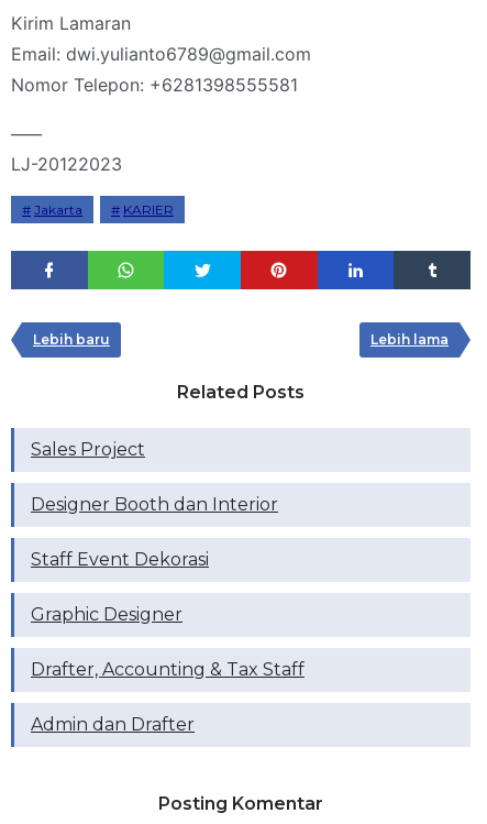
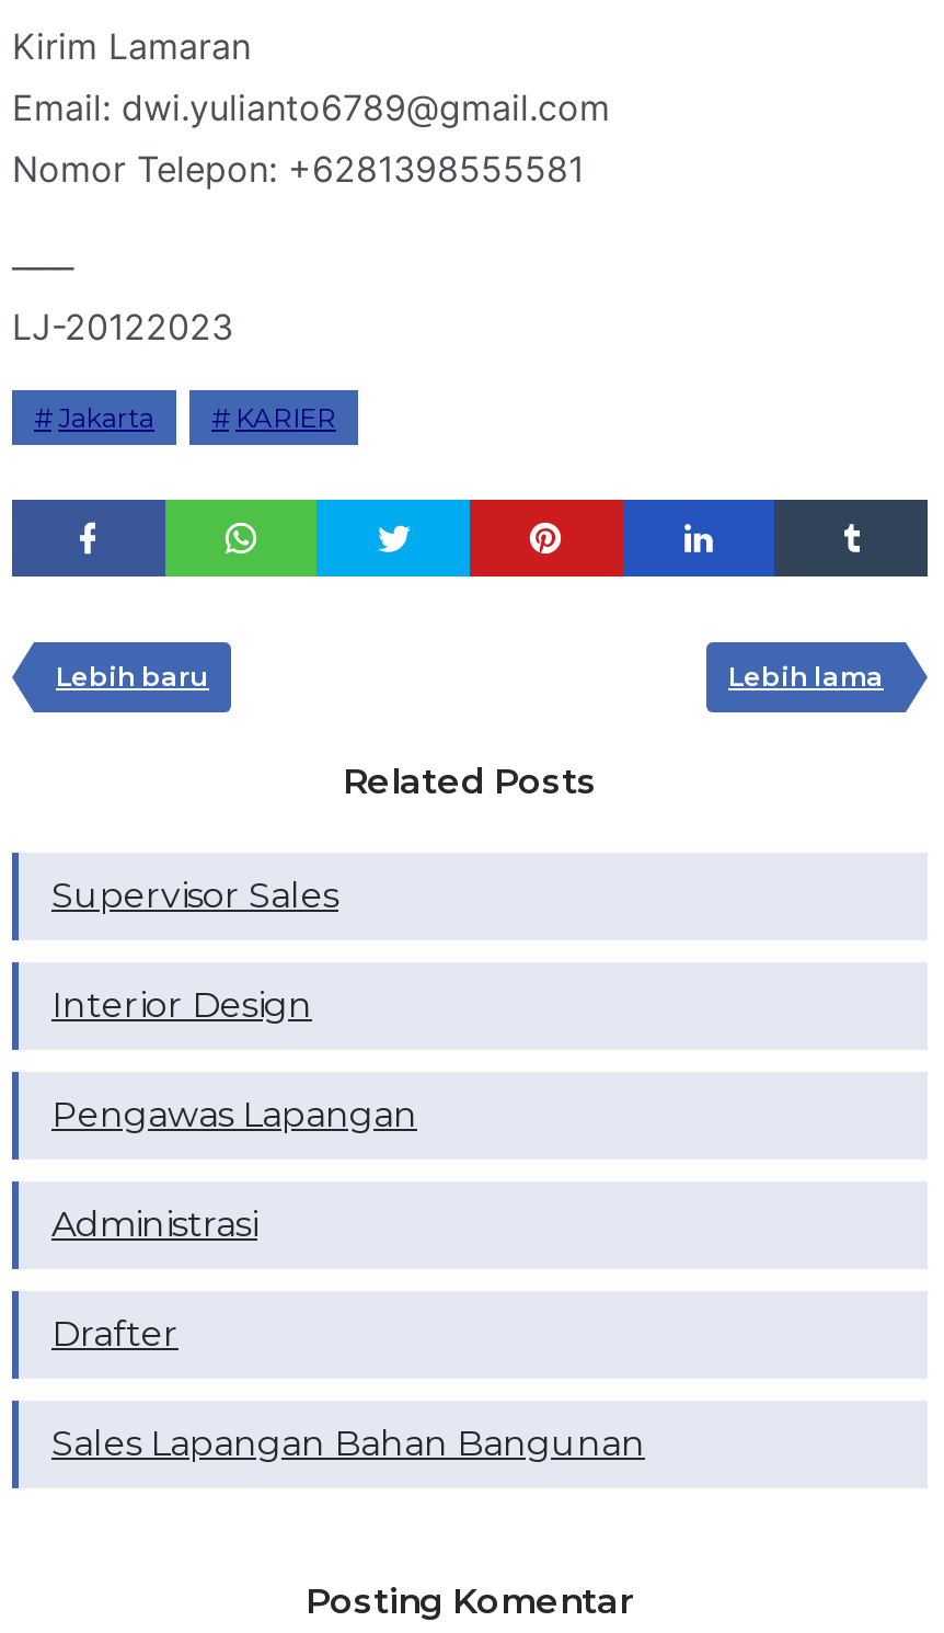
[31,439,145,460] Sales Project -> [51,874,338,916] Supervisor Sales
[31,494,278,515] Designer Booth dan Interior -> [51,984,312,1026] Interior Design
[31,549,209,570] Staff Event Dekorasi -> [51,1094,417,1135] Pengawas Lapangan
[31,604,182,625] Graphic Designer -> [51,1203,257,1245] Administrasi
[31,659,305,680] Drafter, Accounting & Tax Staff -> [51,1313,179,1354] Drafter
[31,714,195,735] Admin dan Drafter -> [51,1422,645,1464] Sales Lapangan Bahan Bangunan

